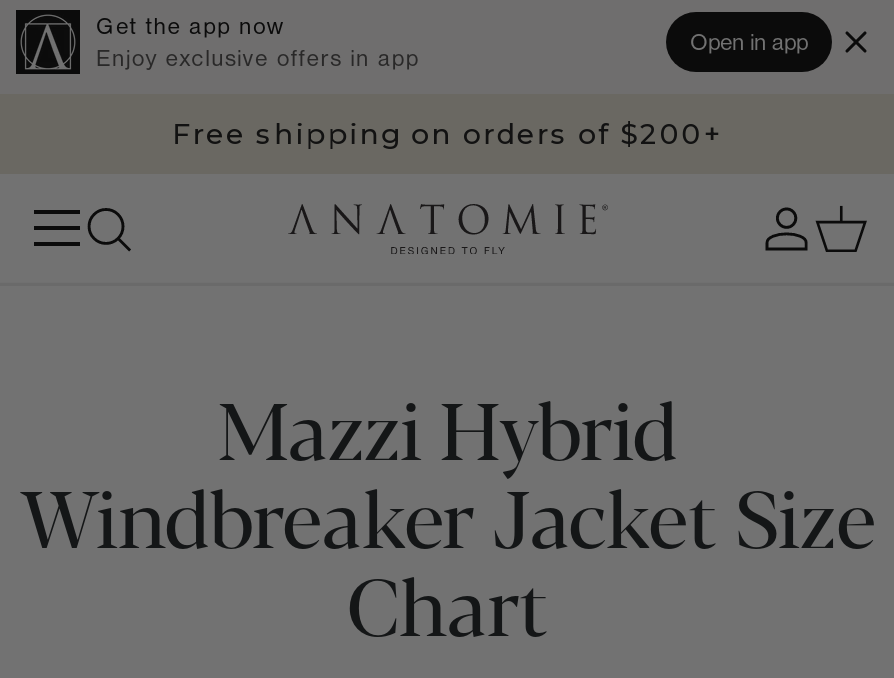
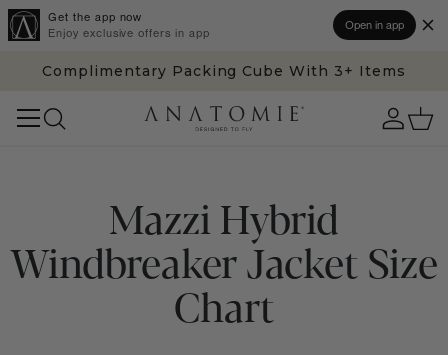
none -> [42,62,406,80] Complimentary Packing Cube With 3+ Items

